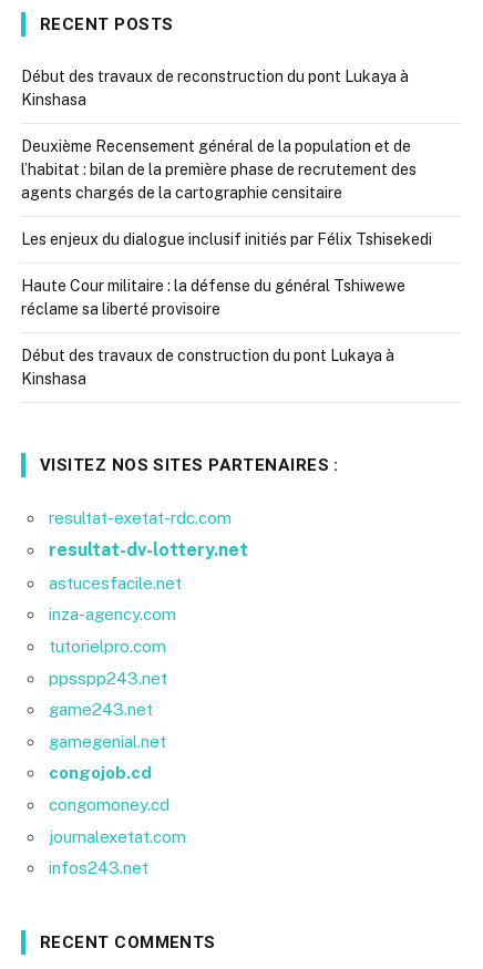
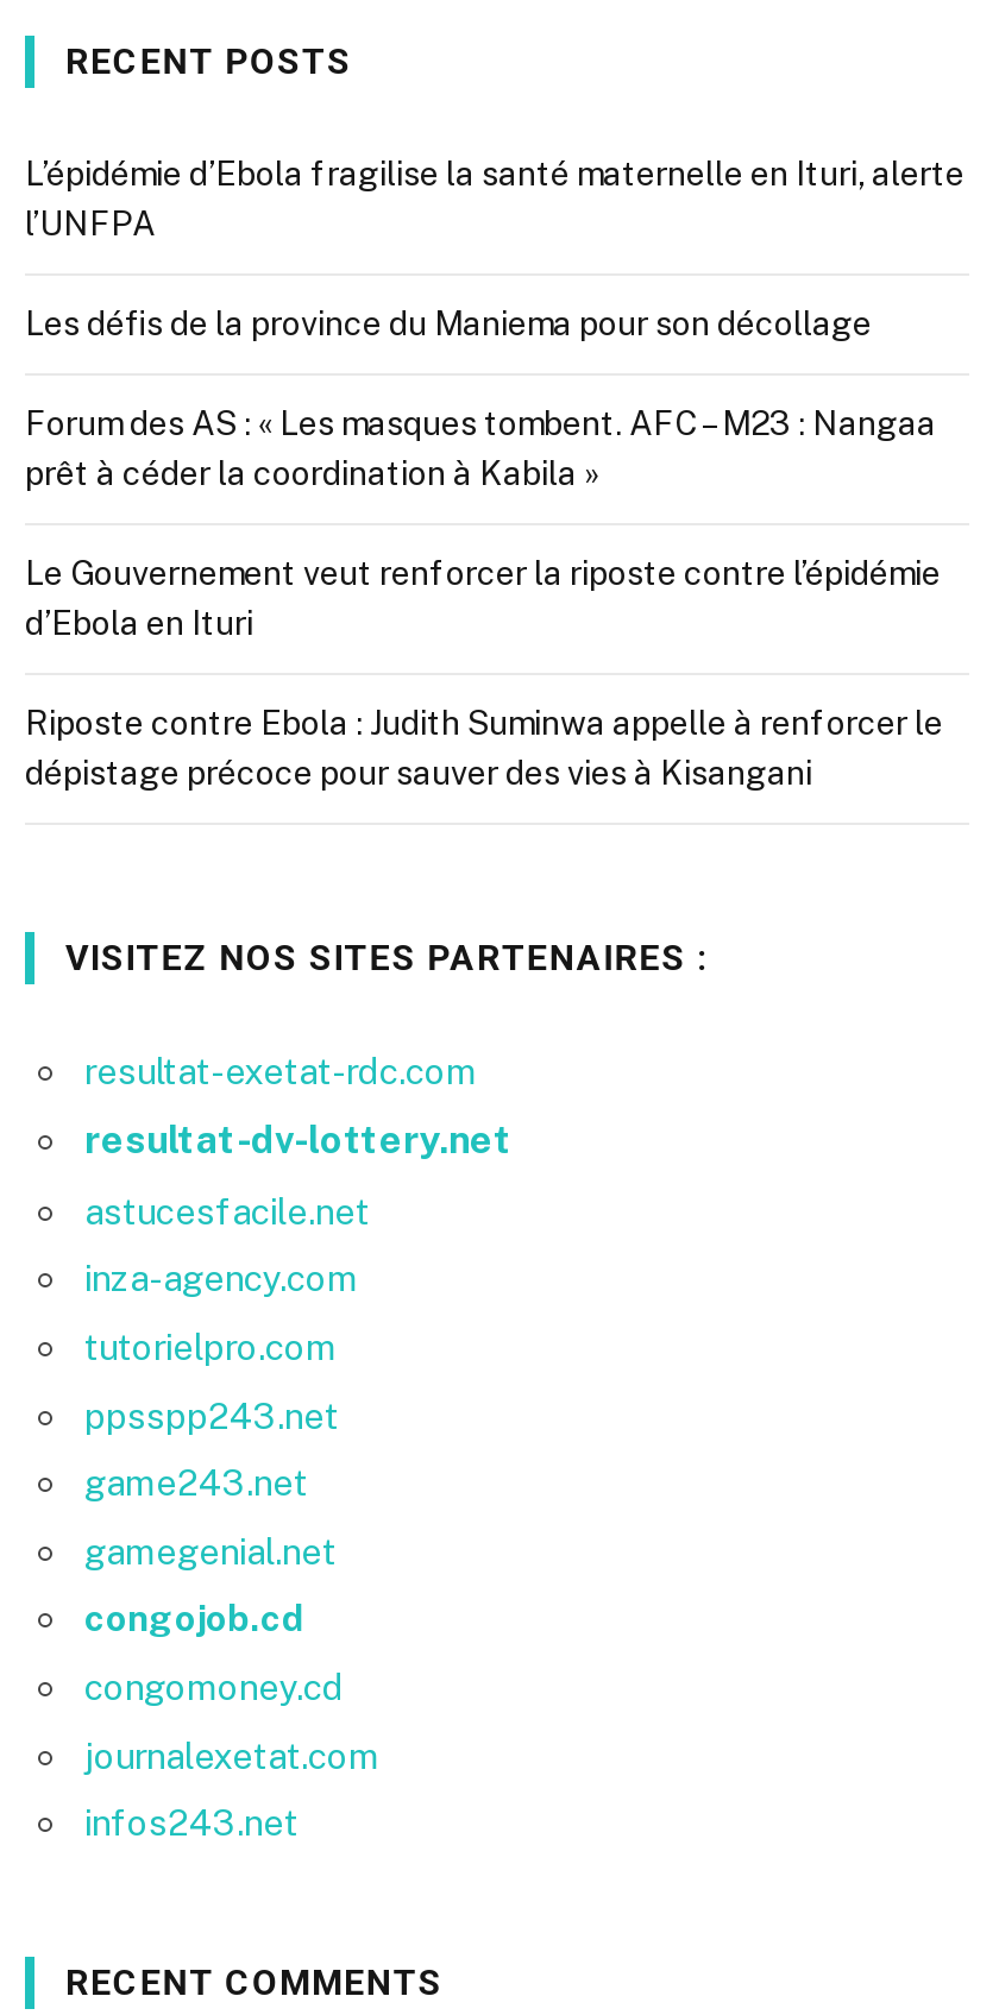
[21,67,409,108] Début des travaux de reconstruction du pont Lukaya à | Kinshasa -> [25,154,965,242] L’épidémie d’Ebola fragilise la santé maternelle en Ituri, alerte | l’UNFPA
[21,137,417,201] Deuxième Recensement général de la population et de | l’habitat : bilan de la première phase de recrutement des | agents chargés de la cartographie censitaire -> [25,303,872,341] Les défis de la province du Maniema pour son décollage
[21,230,432,248] Les enjeux du dialogue inclusif initiés par Félix Tshisekedi -> [25,403,936,491] Forum des AS : « Les masques tombent. AFC – M23 : Nangaa | prêt à céder la coordination à Kabila »
[21,276,405,317] Haute Cour militaire : la défense du général Tshiwewe | réclame sa liberté provisoire -> [25,553,941,641] Le Gouvernement veut renforcer la riposte contre l’épidémie | d’Ebola en Ituri
[21,346,394,387] Début des travaux de construction du pont Lukaya à | Kinshasa -> [25,703,943,791] Riposte contre Ebola : Judith Suminwa appelle à renforcer le | dépistage précoce pour sauver des vies à Kisangani

